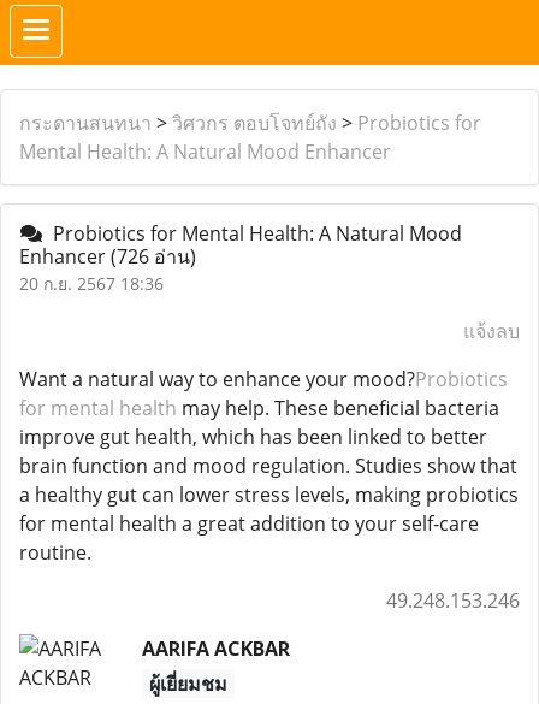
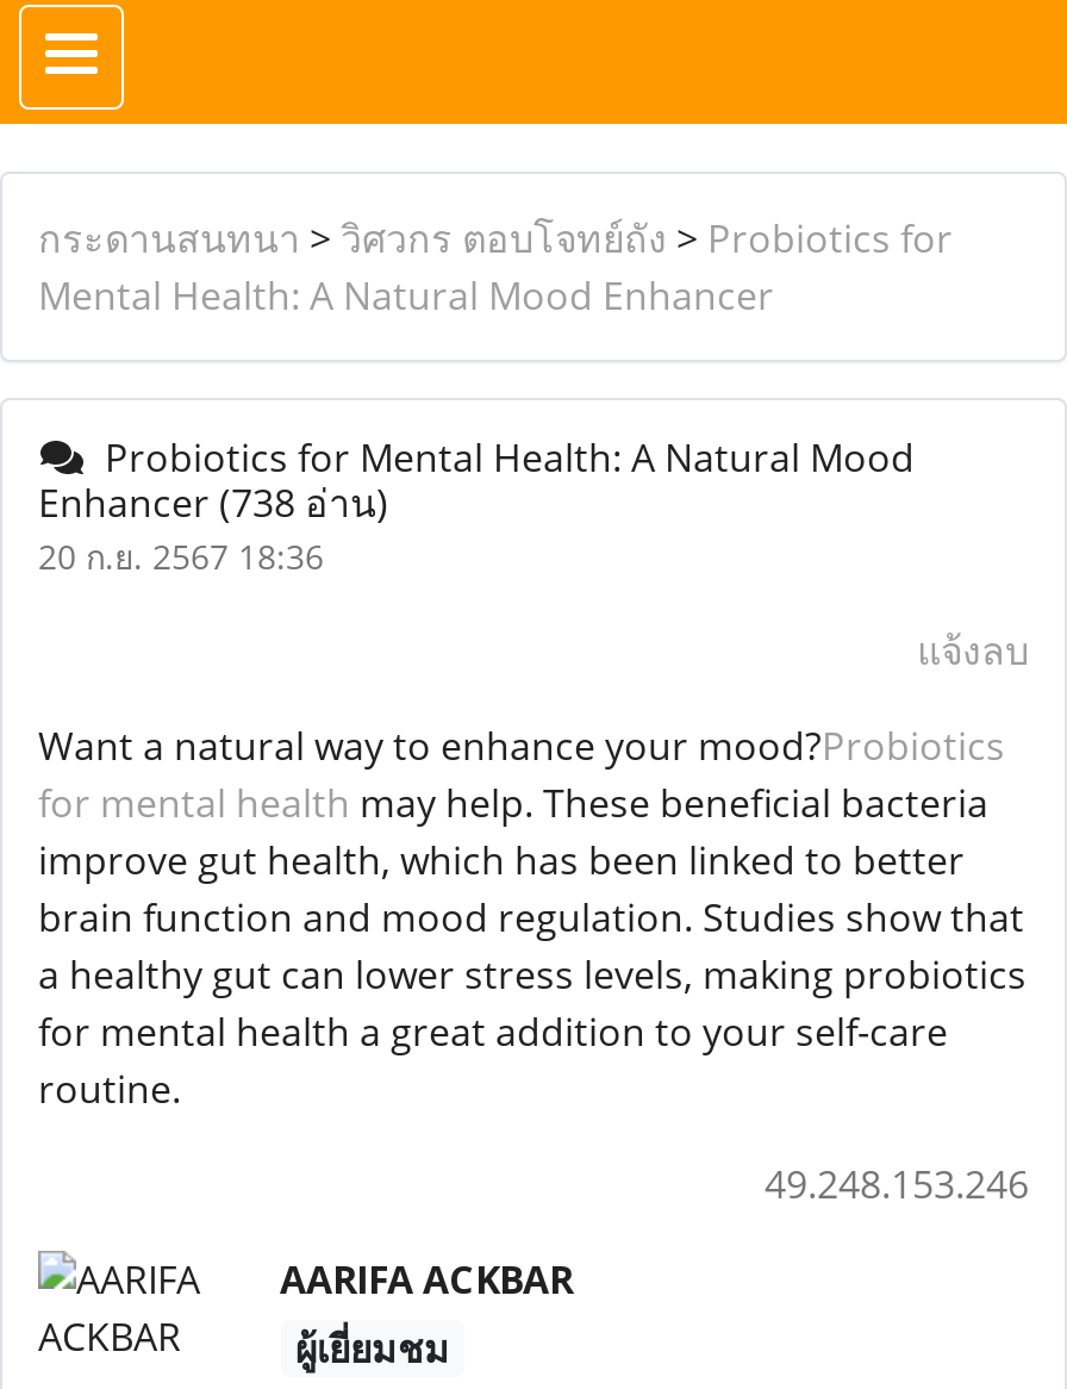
[19,243,196,270] Enhancer (726 อ่าน) -> [38,477,388,529] Enhancer (738 อ่าน)

